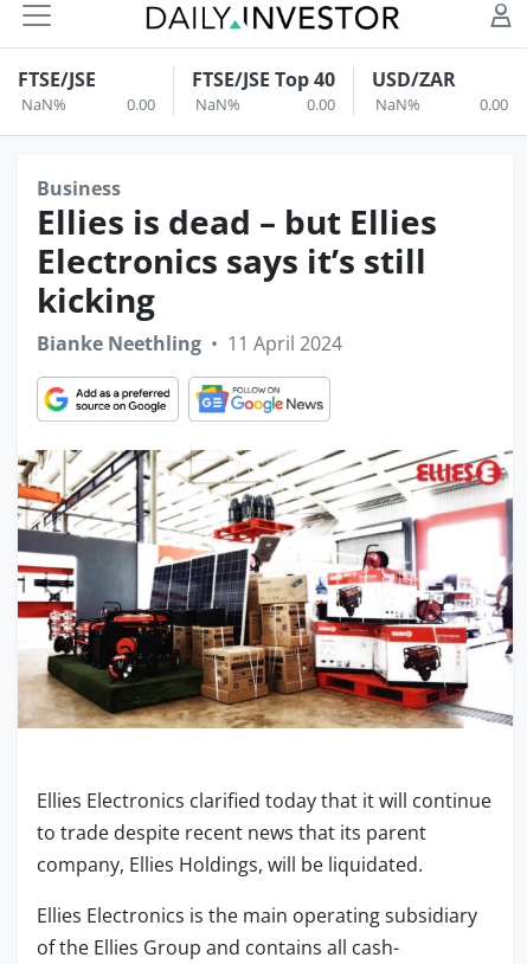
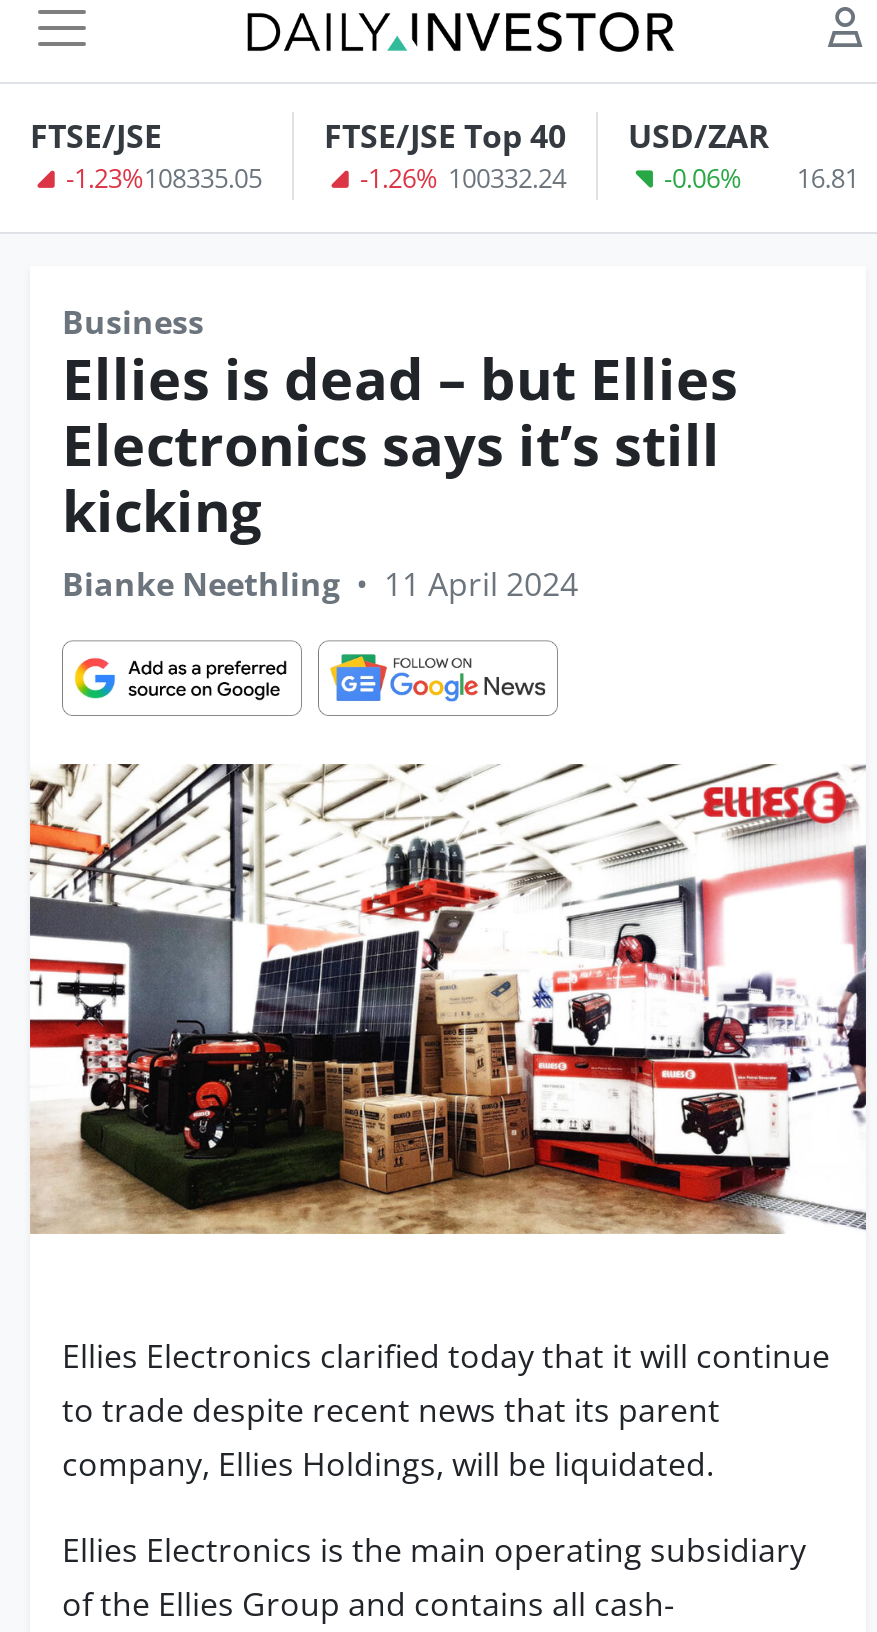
[18,94,155,115] NaN% | 0.00 -> [60,160,262,196] -1.23%108335.05
[191,94,335,115] NaN% | 0.00 -> [354,160,566,196] -1.26% 100332.24
[371,94,508,115] NaN% | 0.00 -> [658,160,859,196] -0.06% | 16.81

